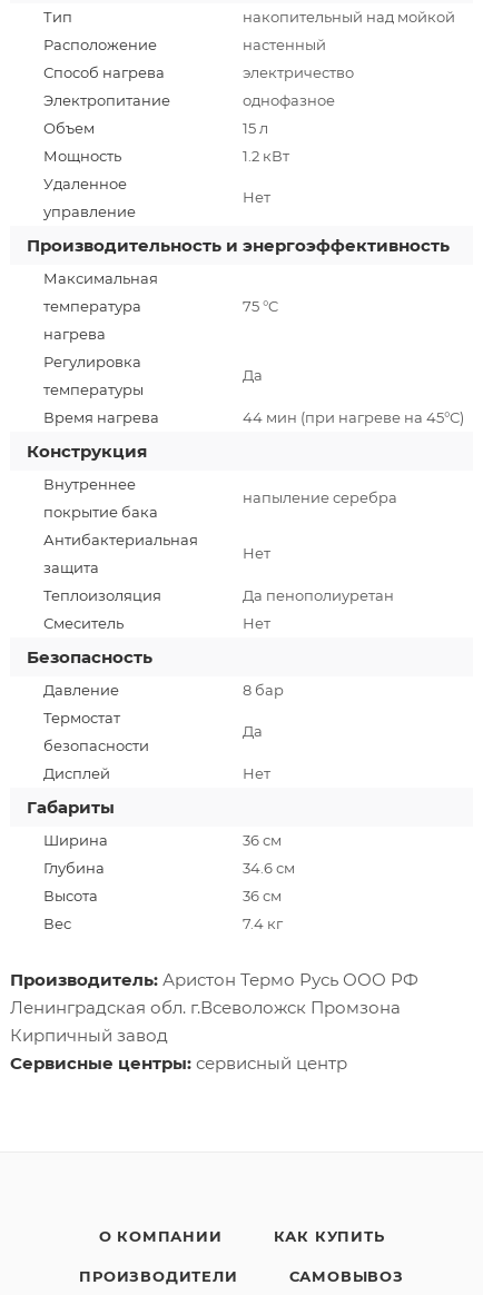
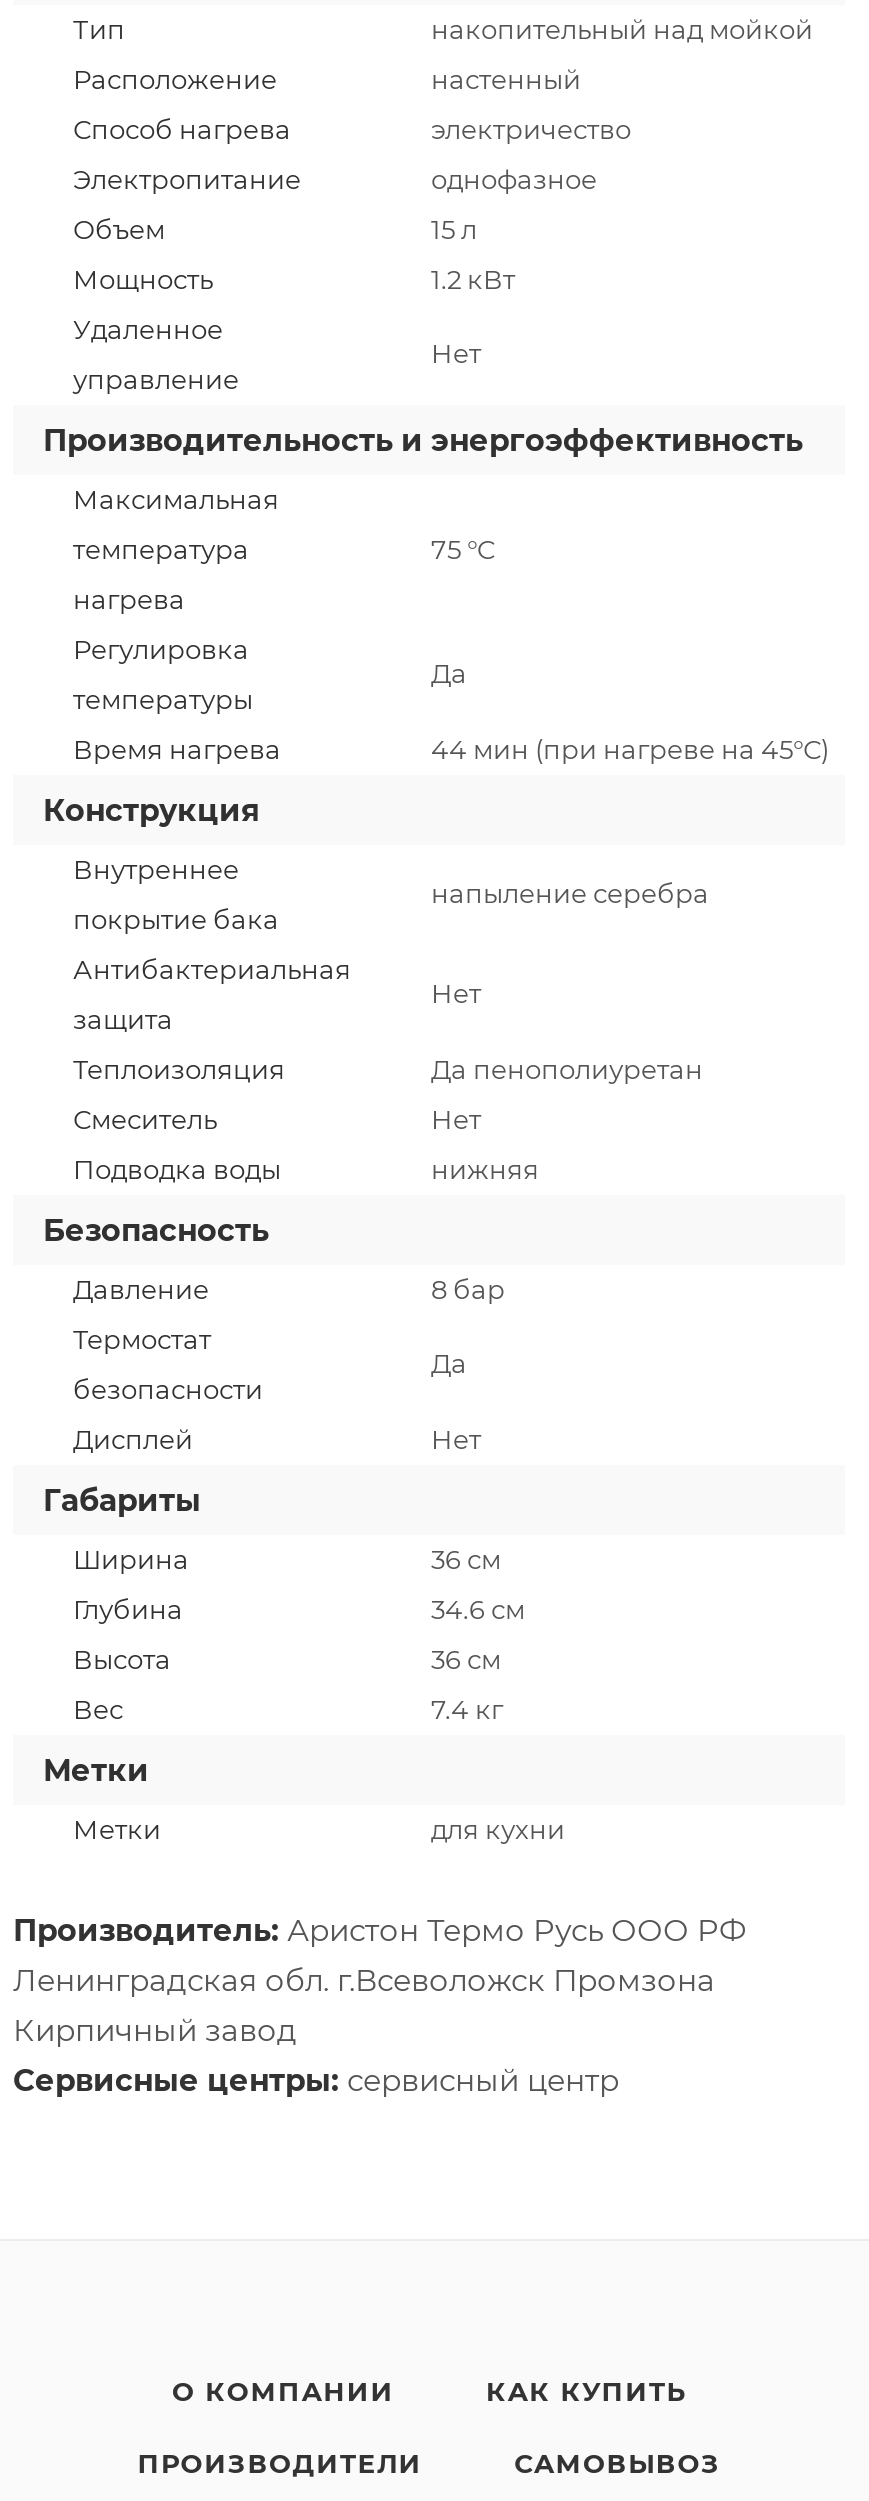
none -> [73,1153,539,1185] Подводка воды | нижняя
none -> [43,1751,565,1845] Метки | Метки | для кухни

